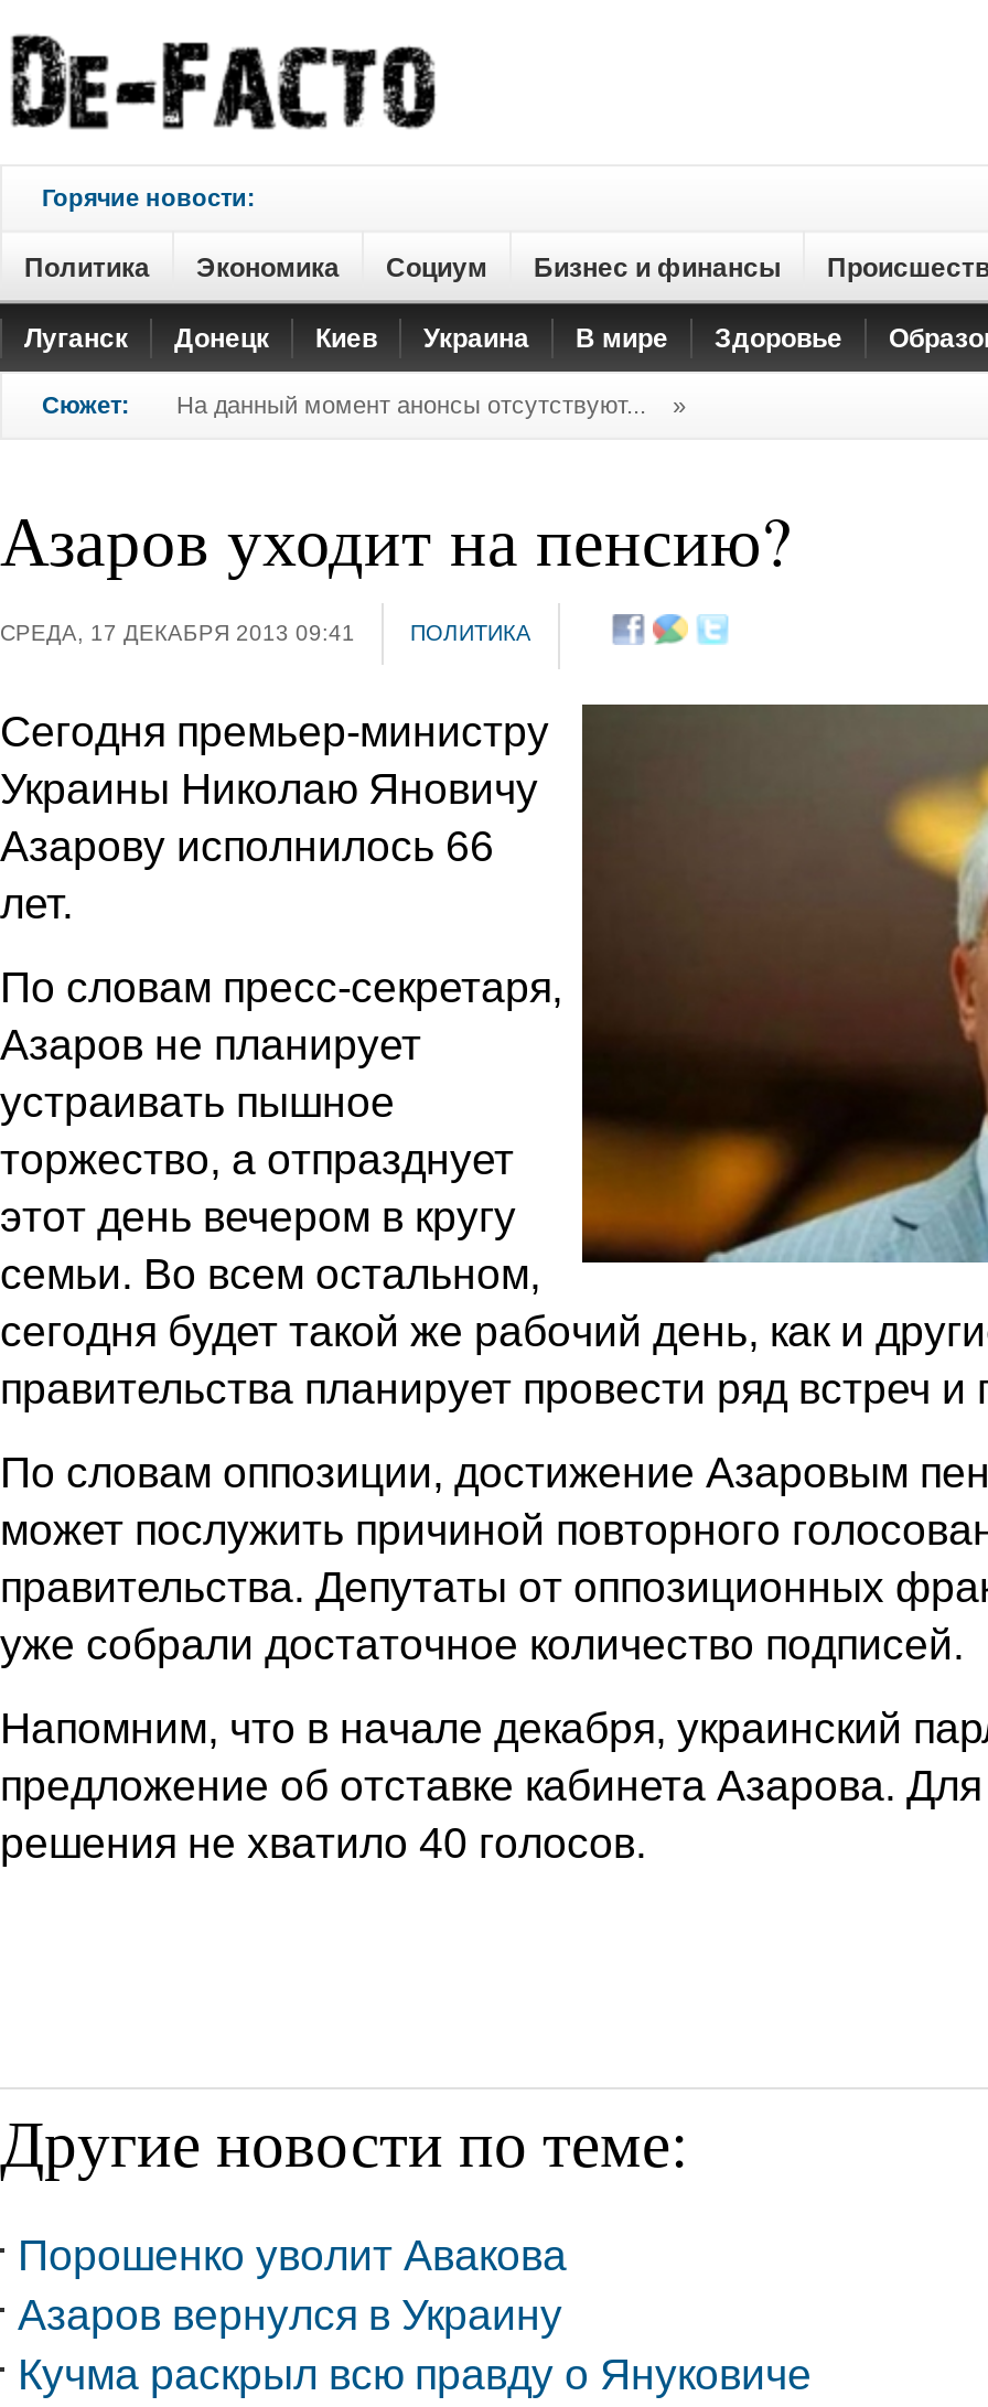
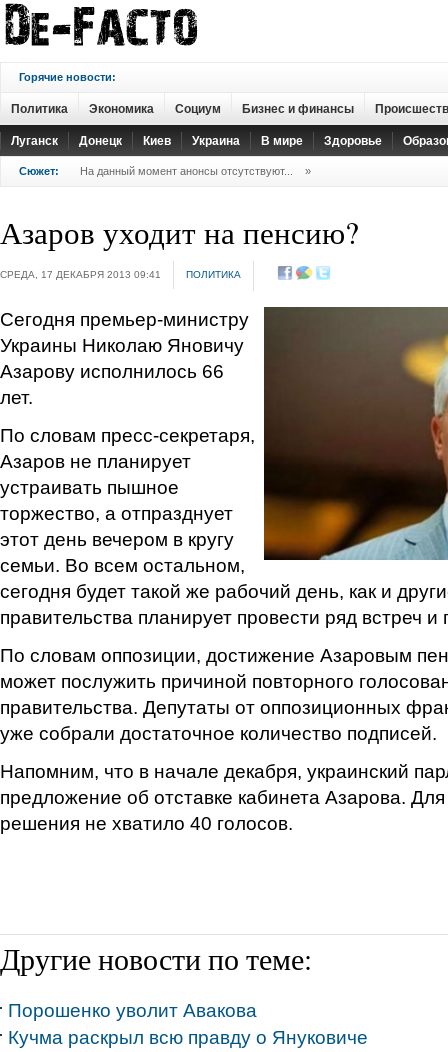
[18,2293,562,2339] Азаров вернулся в Украину -> none

